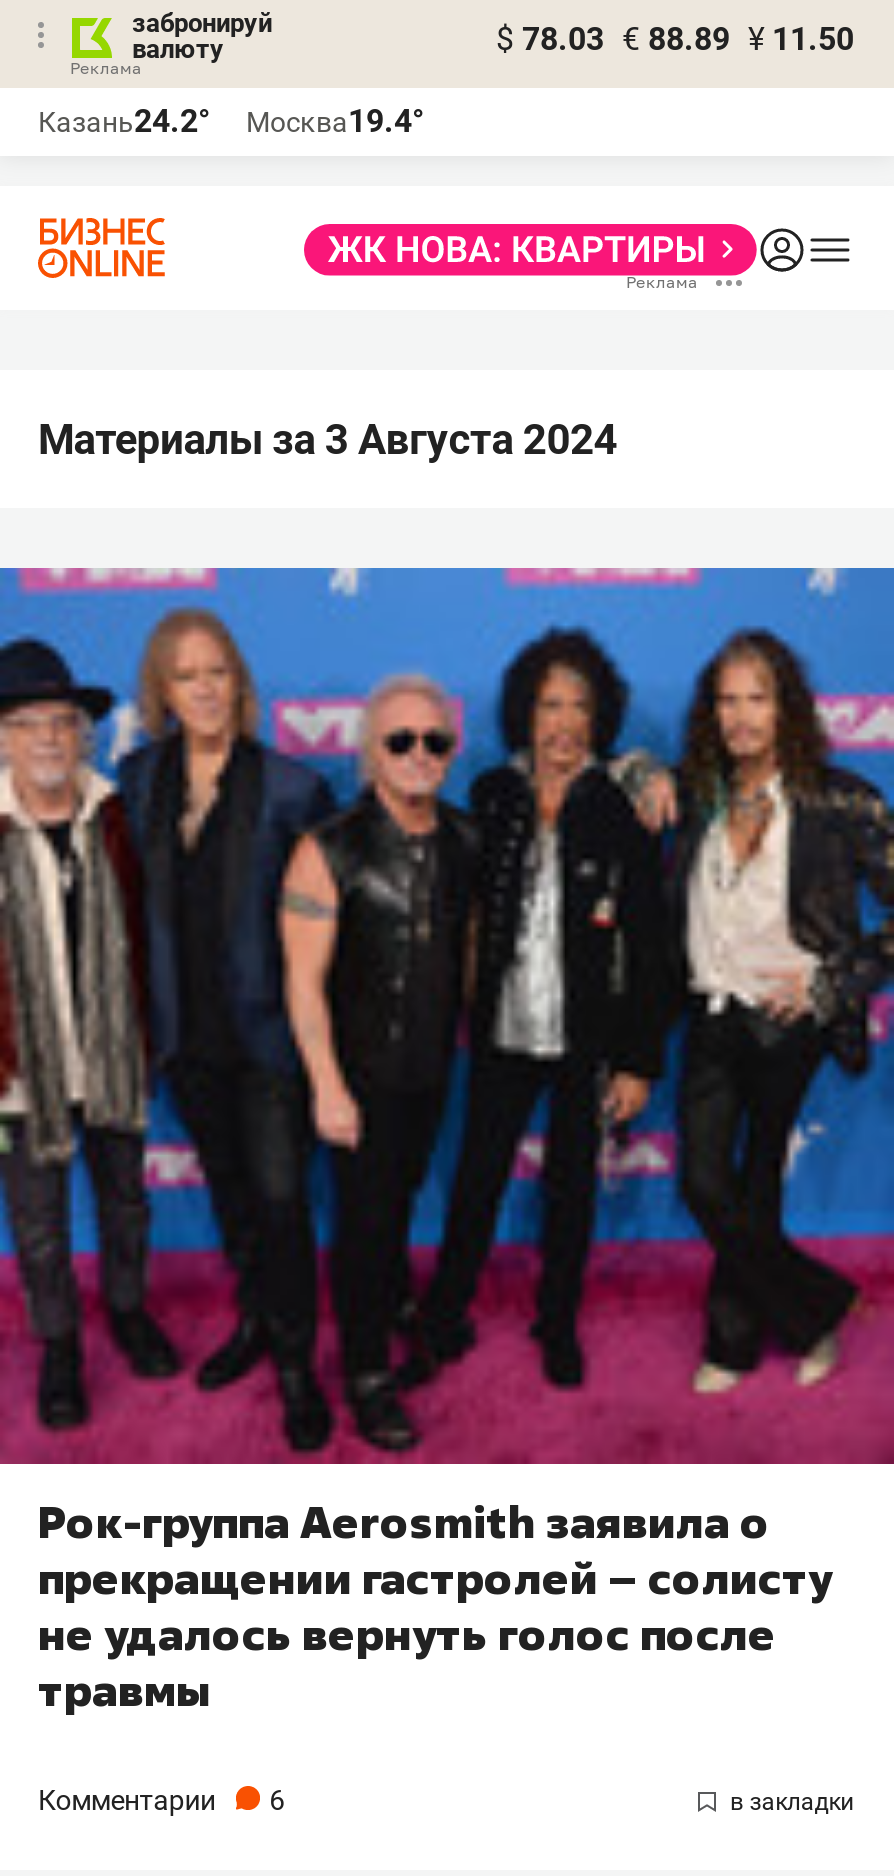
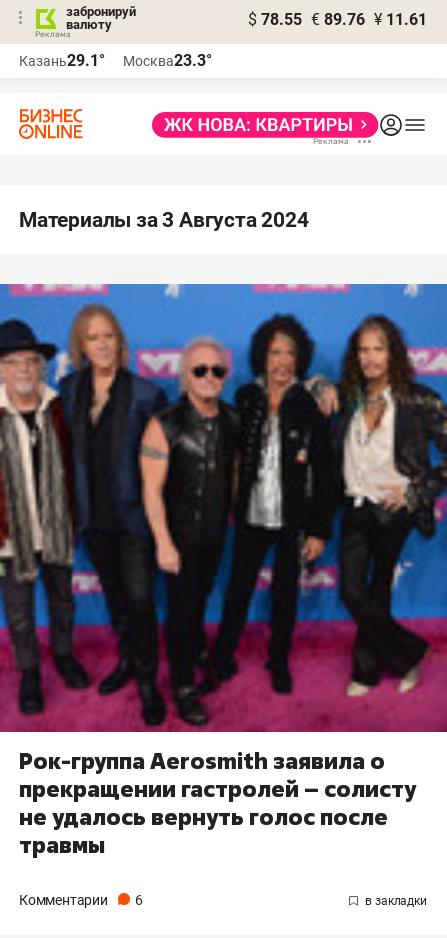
[496,20,854,58] $ 78.03 € 88.89 ¥ 11.50 -> [248,10,427,29] $ 78.55 € 89.76 ¥ 11.61
[38,102,210,140] Казань24.2° -> [19,51,105,70] Казань29.1°
[246,102,424,140] Москва19.4° -> [123,51,212,70] Москва23.3°

